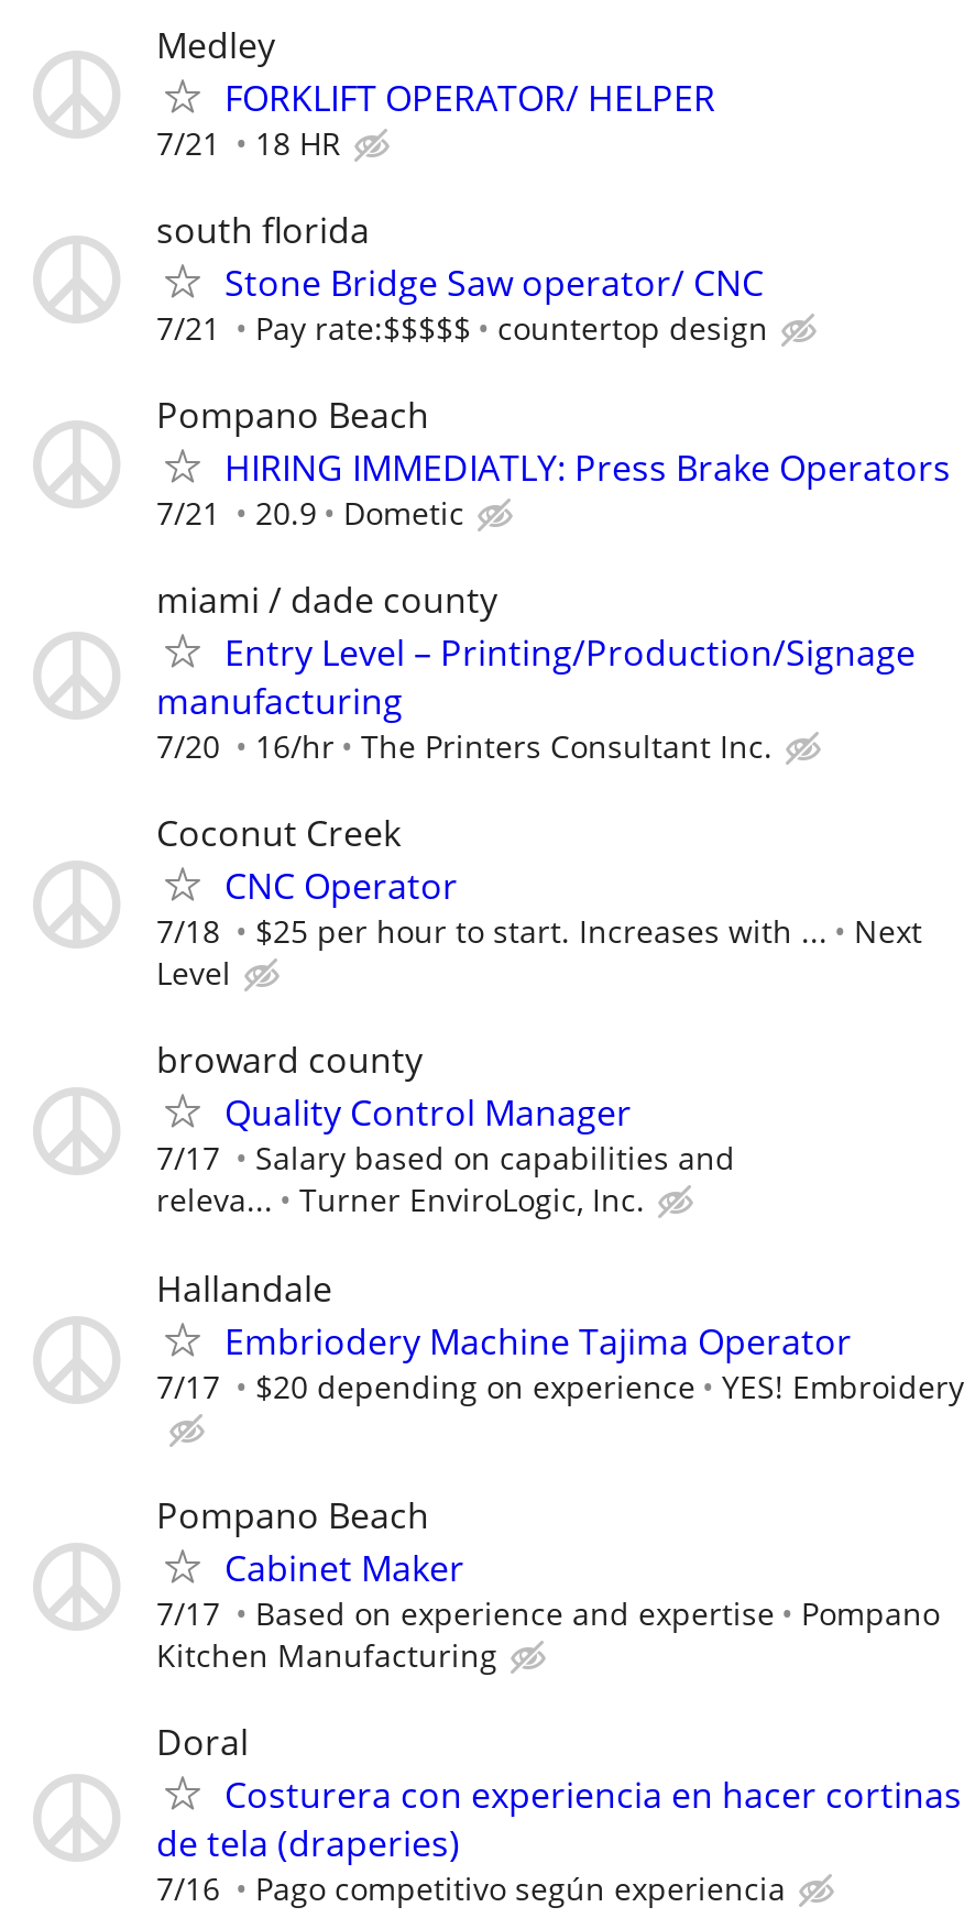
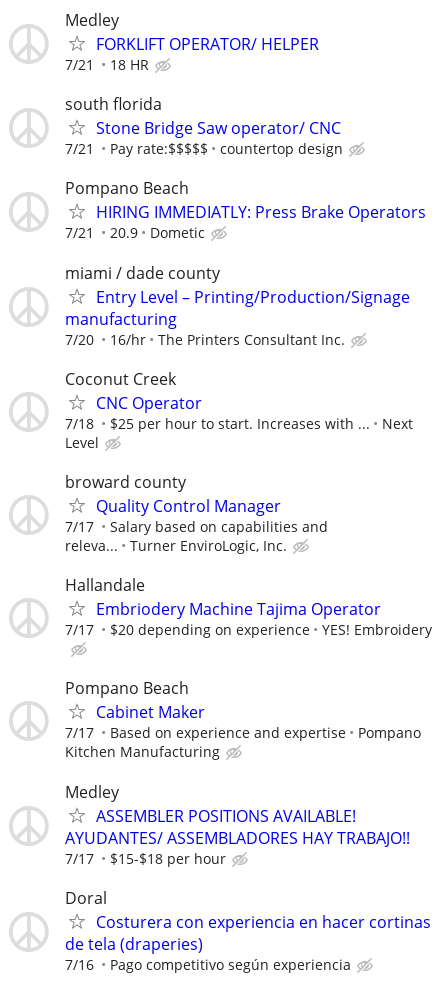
none -> [65,780,410,867] Medley | ASSEMBLER POSITIONS AVAILABLE! | AYUDANTES/ ASSEMBLADORES HAY TRABAJO!! | 7/17 | $15-$18 per hour

